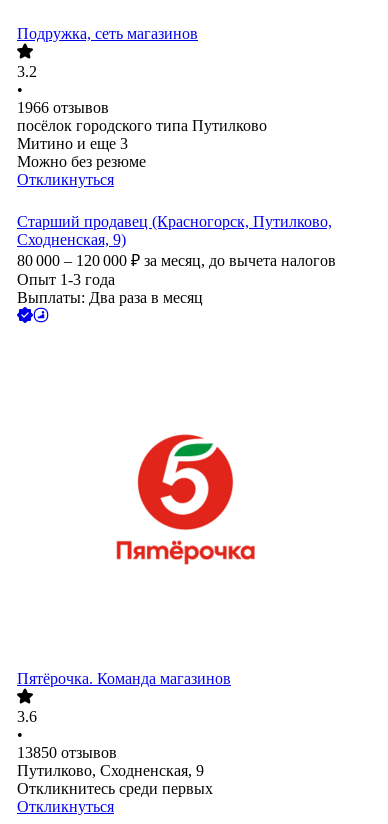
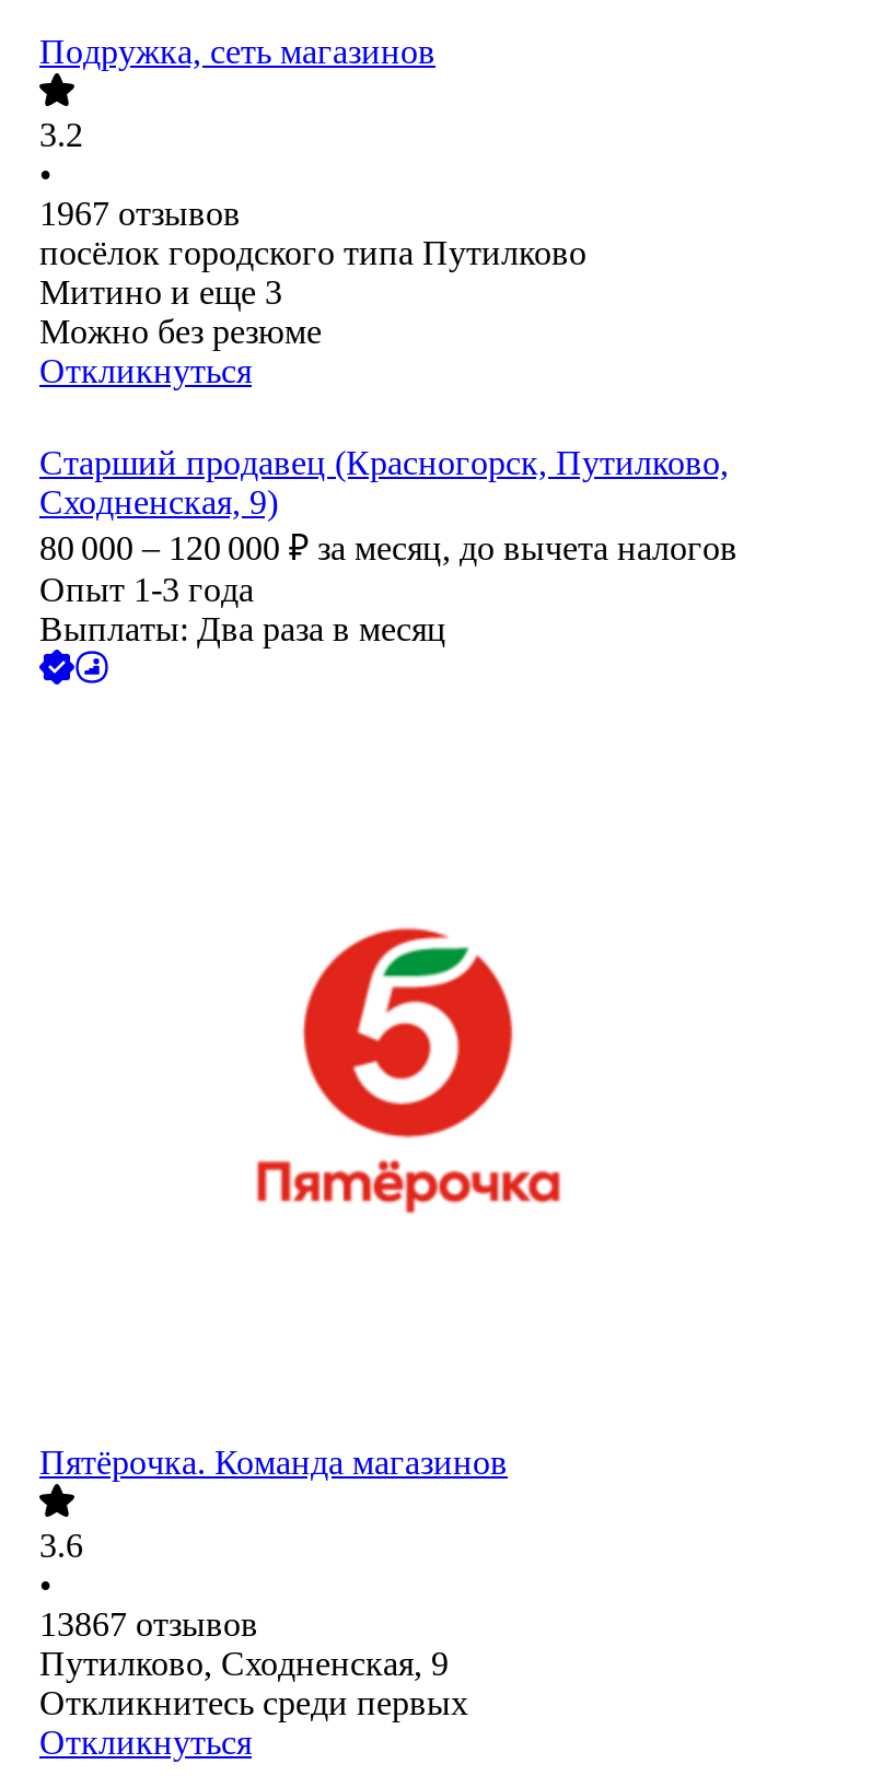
[17,99,109,116] 1966 отзывов -> [39,195,241,232] 1967 отзывов
[17,744,117,761] 13850 отзывов -> [39,1606,258,1643] 13867 отзывов

